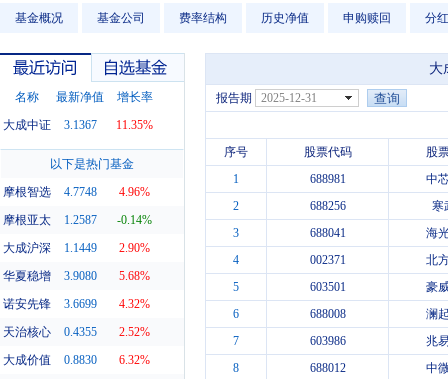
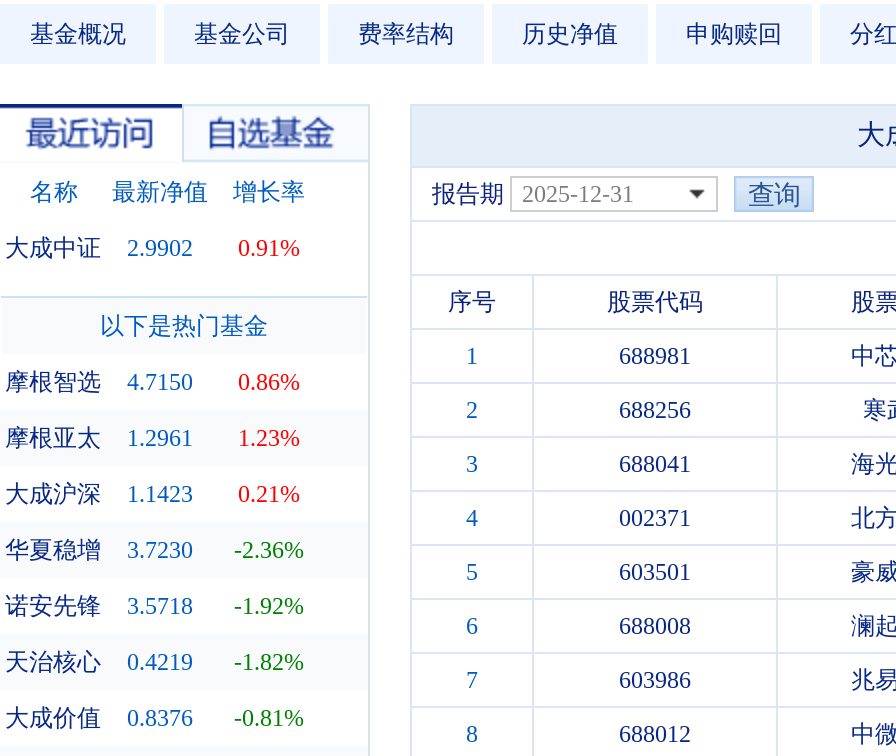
[63,118,96,132] 3.1367 -> [127,234,193,262] 2.9902
[116,118,153,132] 11.35% -> [238,234,300,262] 0.91%
[63,185,96,199] 4.7748 -> [127,368,193,396] 4.7150
[119,185,150,199] 4.96% -> [238,368,300,396] 0.86%
[63,213,96,227] 1.2587 -> [127,424,193,452] 1.2961
[117,213,152,227] -0.14% -> [238,424,300,452] 1.23%
[63,241,96,255] 1.1449 -> [127,480,193,508] 1.1423
[119,241,150,255] 2.90% -> [238,480,300,508] 0.21%
[63,269,96,283] 3.9080 -> [127,536,193,564] 3.7230
[119,269,150,283] 5.68% -> [234,536,304,564] -2.36%
[63,297,96,311] 3.6699 -> [127,592,193,620] 3.5718
[119,297,150,311] 4.32% -> [234,592,304,620] -1.92%
[63,325,96,339] 0.4355 -> [127,648,193,676] 0.4219
[119,325,150,339] 2.52% -> [234,648,304,676] -1.82%
[63,353,96,367] 0.8830 -> [127,704,193,732] 0.8376
[119,353,150,367] 6.32% -> [234,704,304,732] -0.81%

